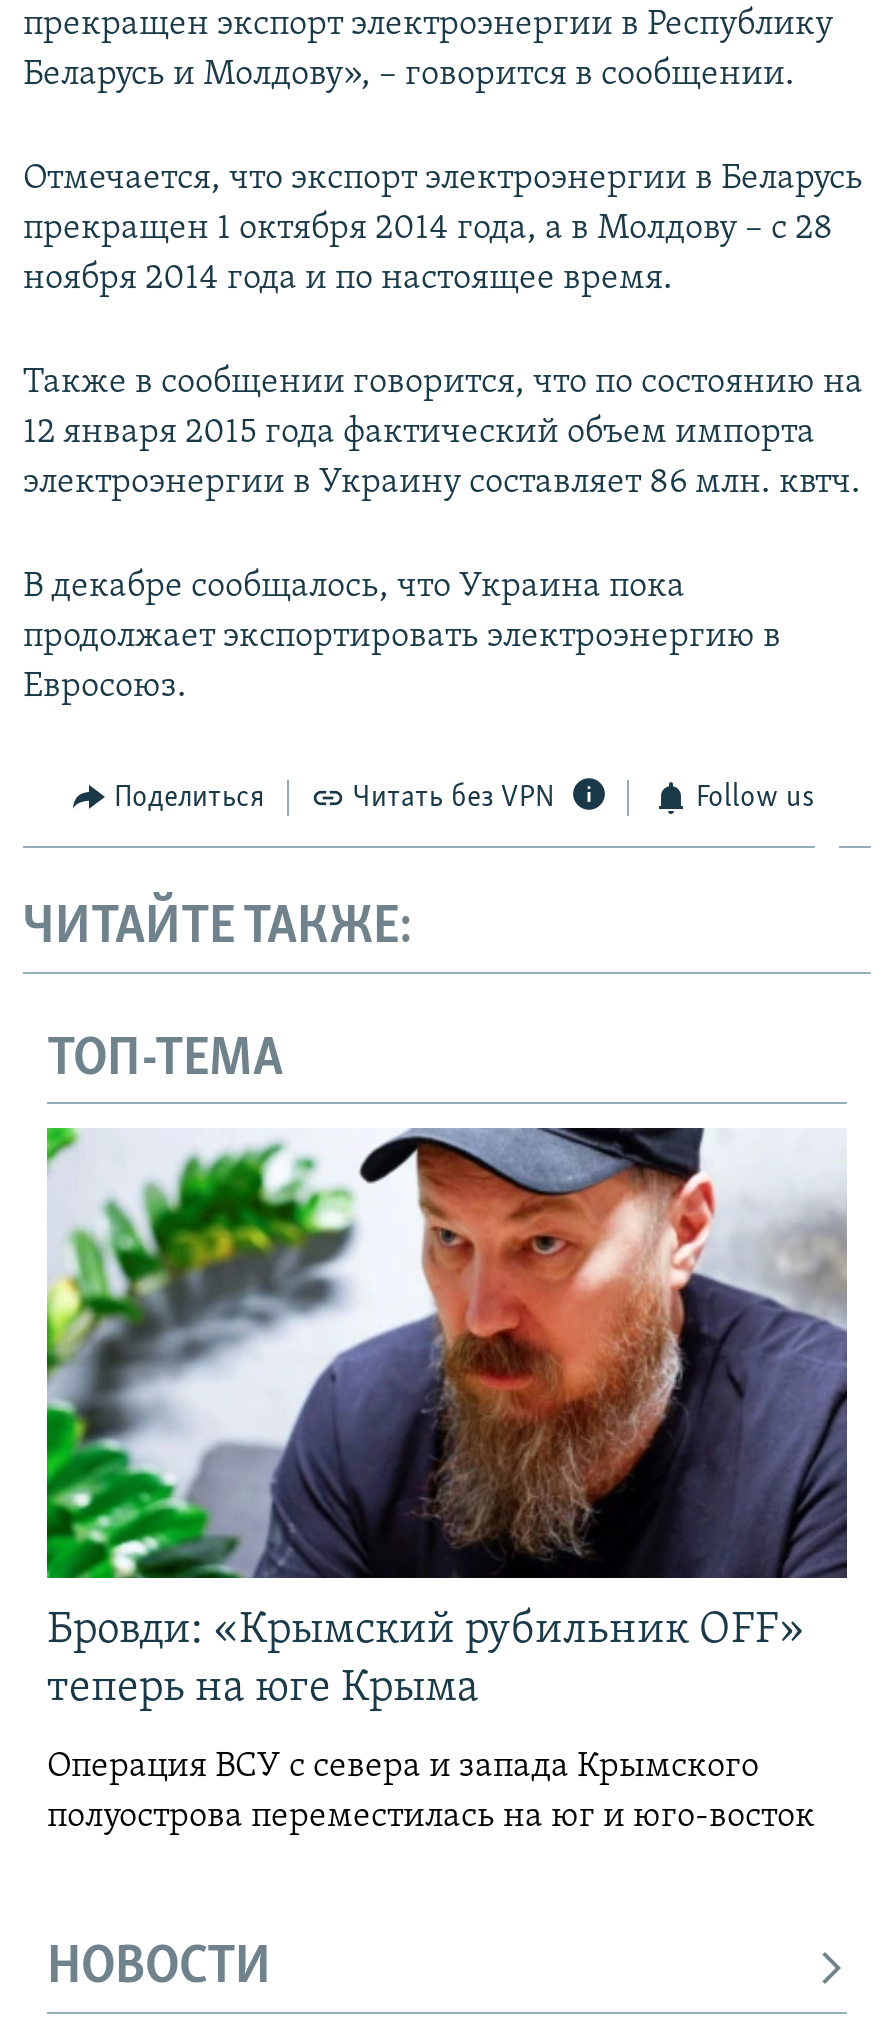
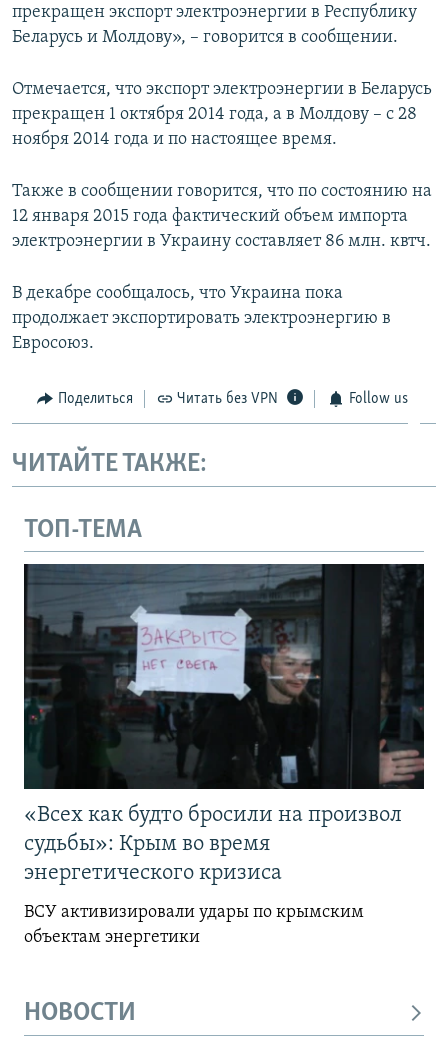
[45,1126,849,1713] [image] | Бровди: «Крымский рубильник OFF» | теперь на юге Крыма -> [23,563,425,885] [image] | «Всех как будто бросили на произвол | судьбы»: Крым во время | энергетического кризиса
[47,1749,815,1837] Операция ВСУ с севера и запада Крымского | полуострова переместилась на юг и юго-восток -> [24,903,364,947] ВСУ активизировали удары по крымским | объектам энергетики

